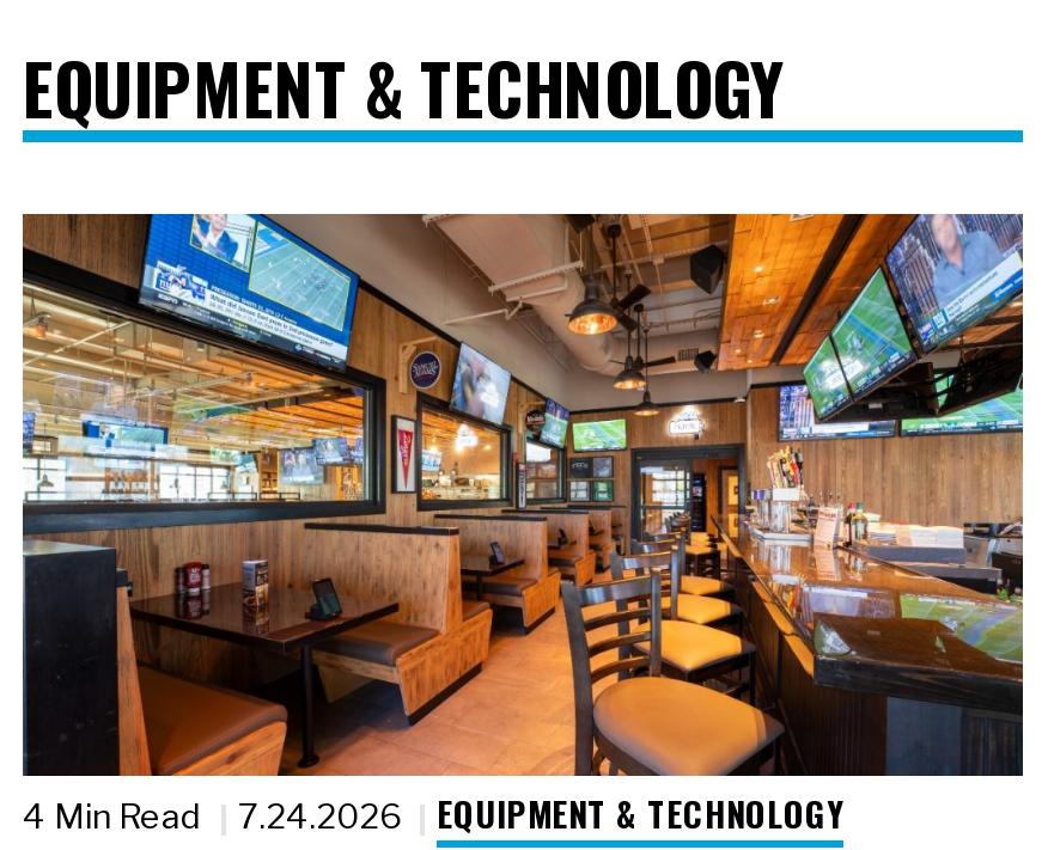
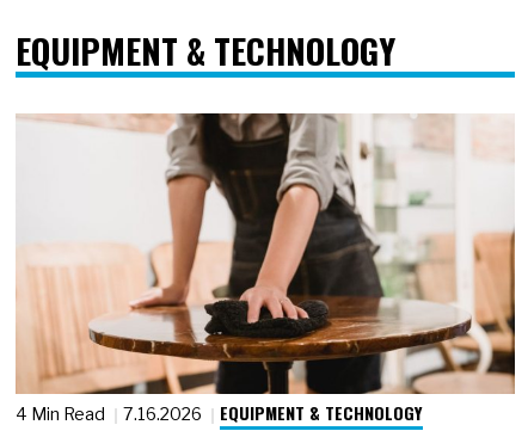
[20,210,1025,838] [image] | 4 Min Read 7.24.2026 EQUIPMENT & TECHNOLOGY -> [16,112,516,425] [image] | 4 Min Read 7.16.2026 EQUIPMENT & TECHNOLOGY

